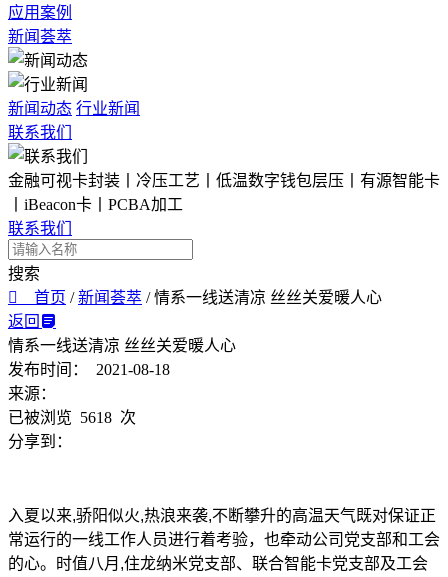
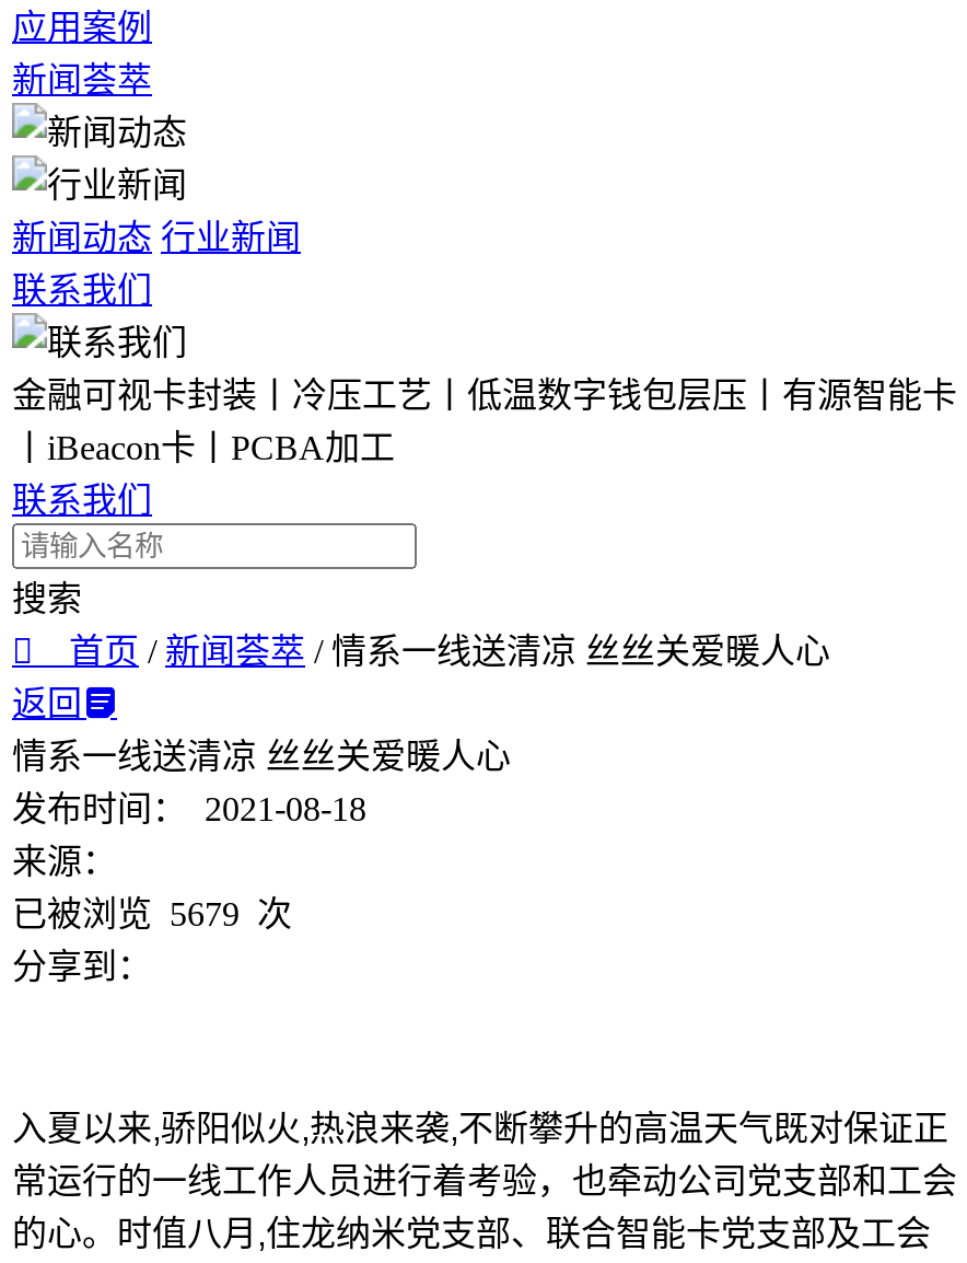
[8,409,136,426] 已被浏览5618次 -> [12,895,292,932] 已被浏览5679次

